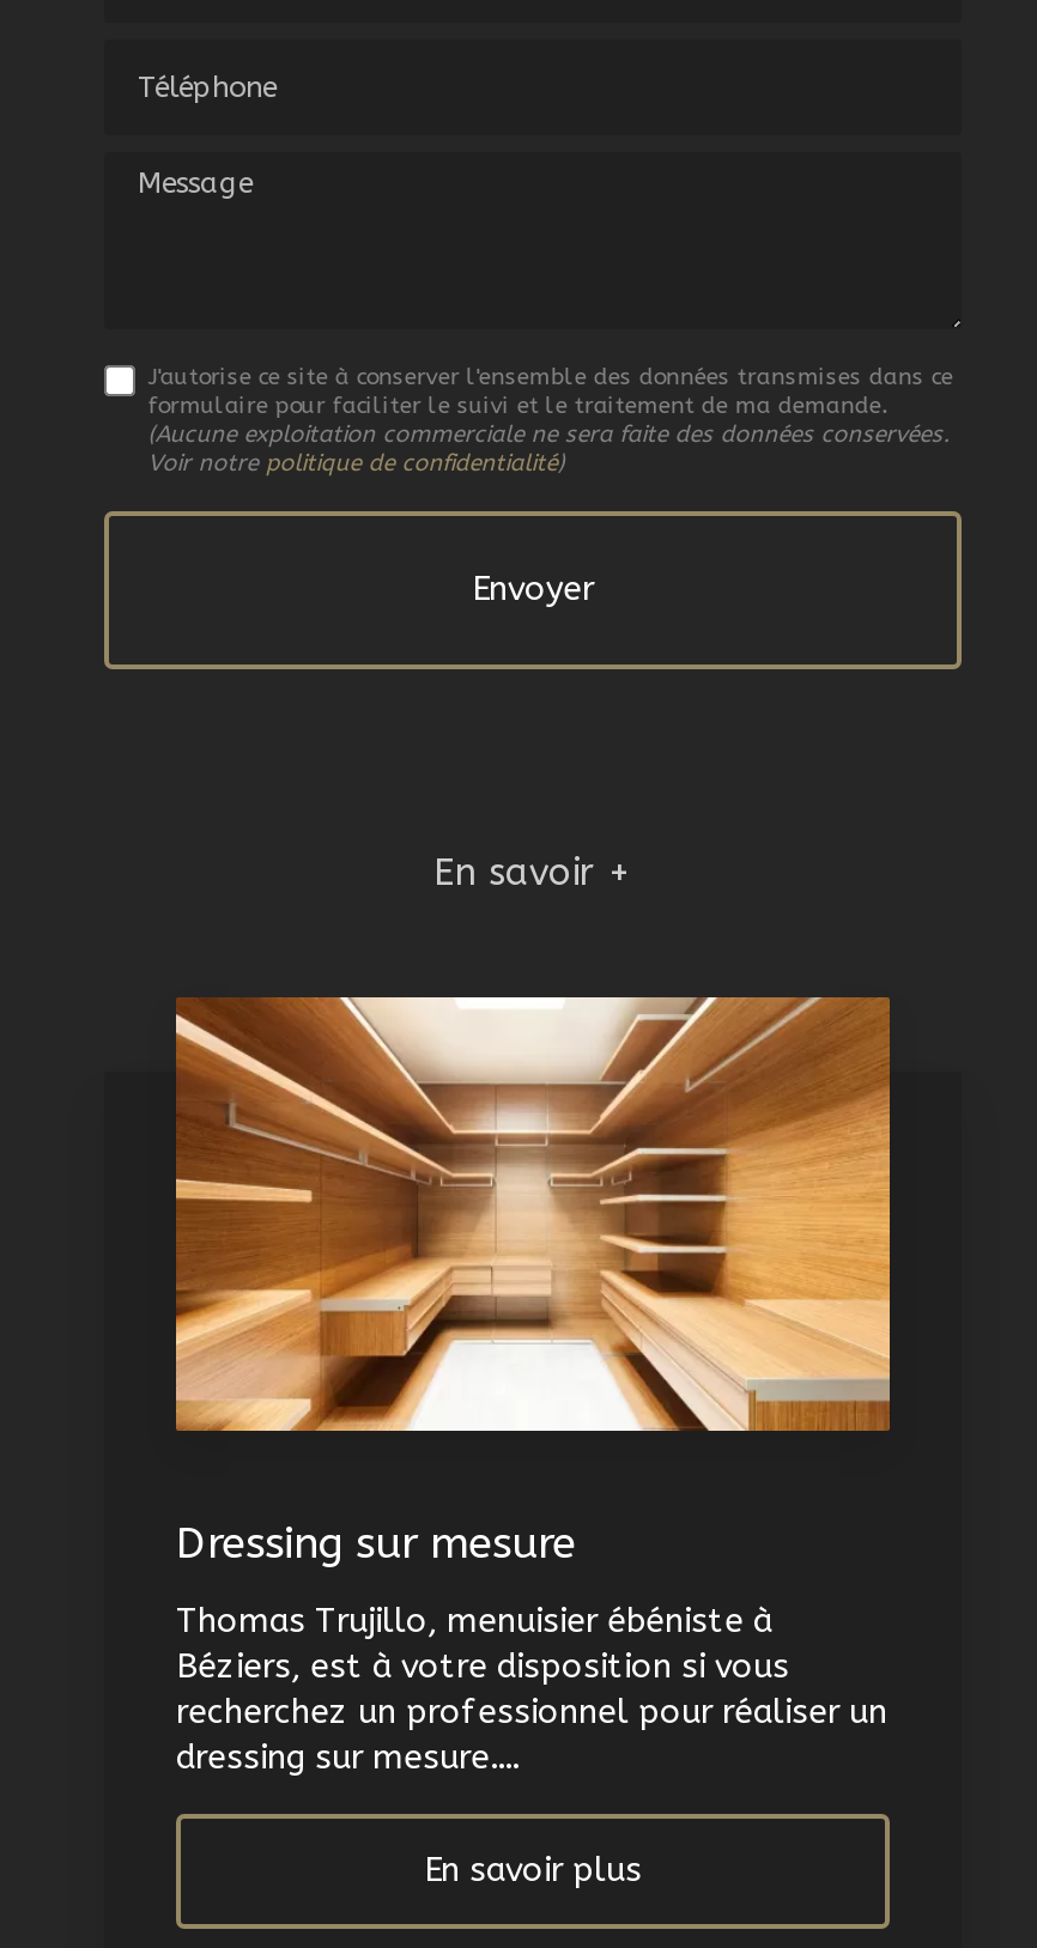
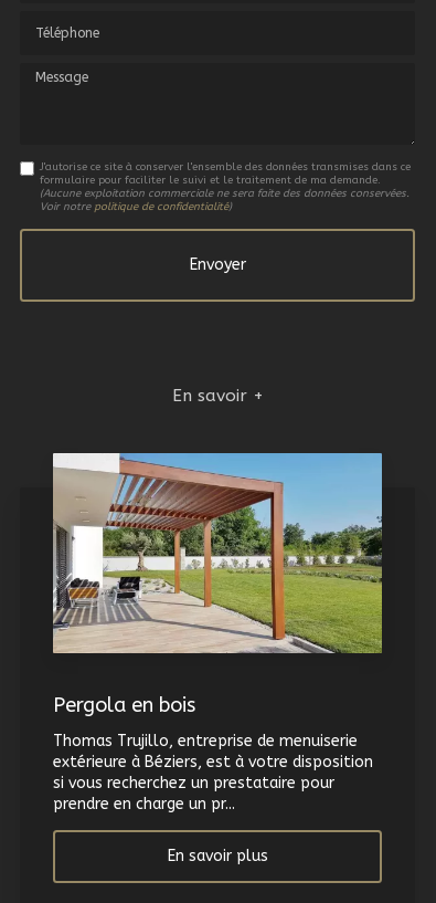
[174,995,892,1570] [image] | Dressing sur mesure -> [52,452,383,717] [image] | Pergola en bois
[176,1601,887,1778] Thomas Trujillo, menuisier ébéniste à | Béziers, est à votre disposition si vous | recherchez un professionnel pour réaliser un | dressing sur mesure.... -> [53,732,373,813] Thomas Trujillo, entreprise de menuiserie | extérieure à Béziers, est à votre disposition | si vous recherchez un prestataire pour | prendre en charge un pr...

